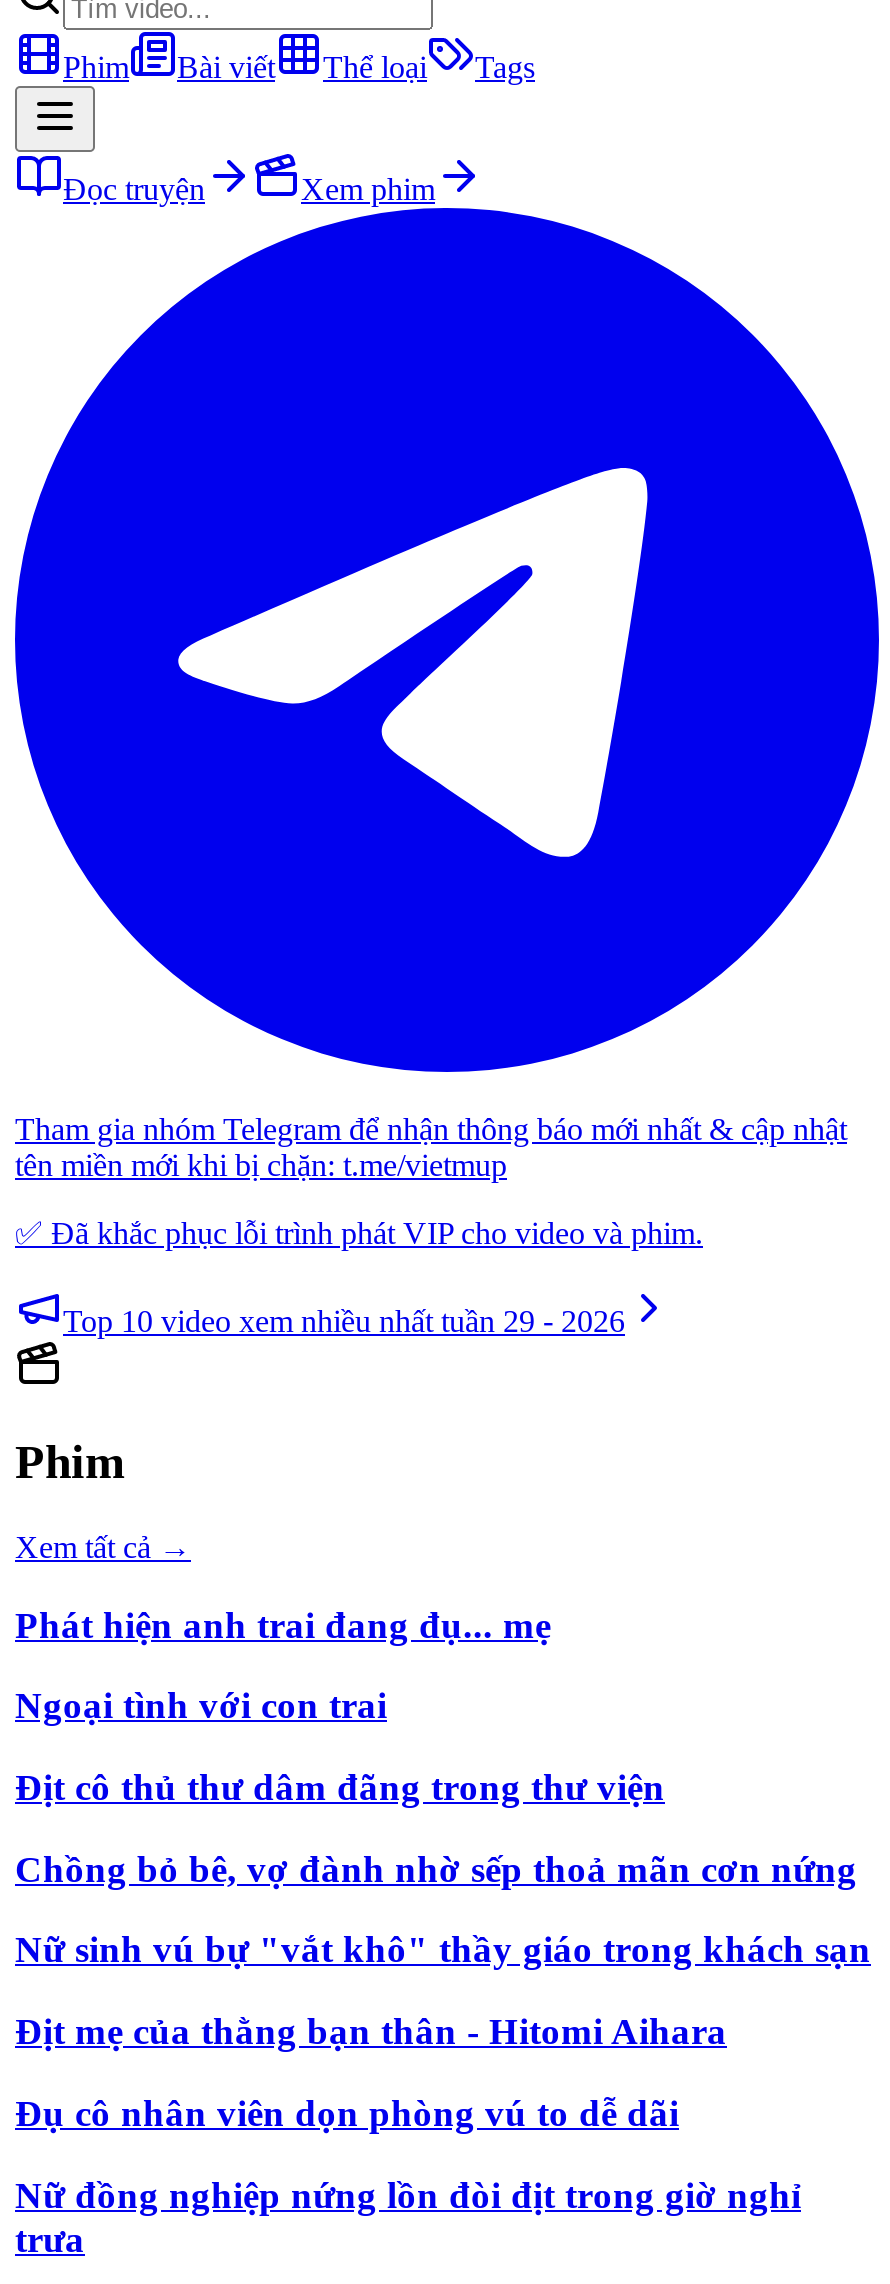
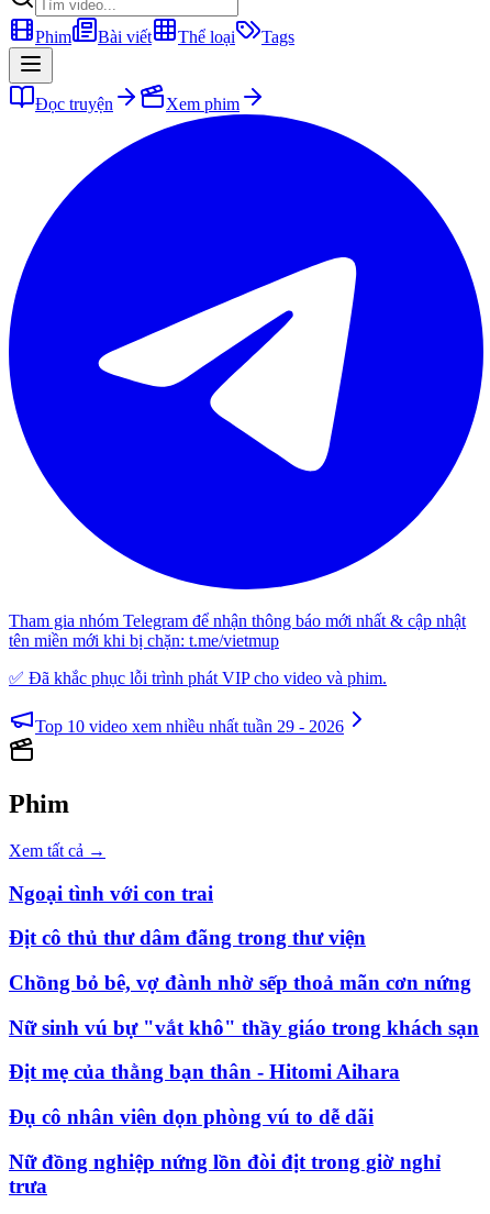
[15,1603,551,1645] Phát hiện anh trai đang đụ... mẹ -> none

